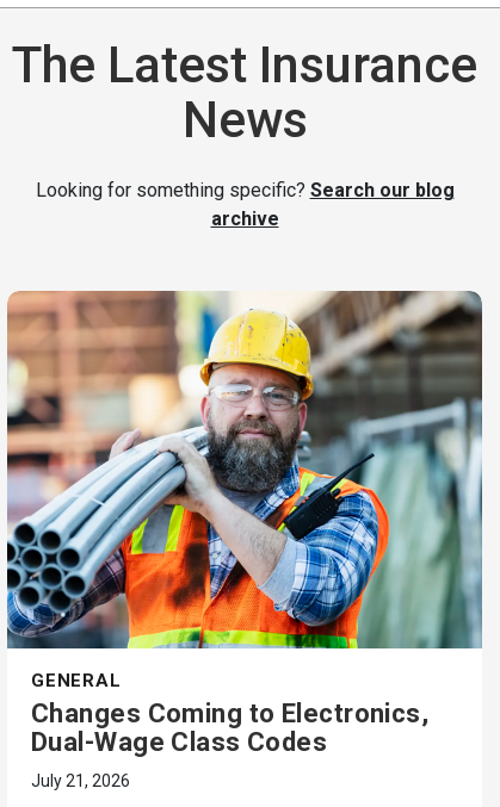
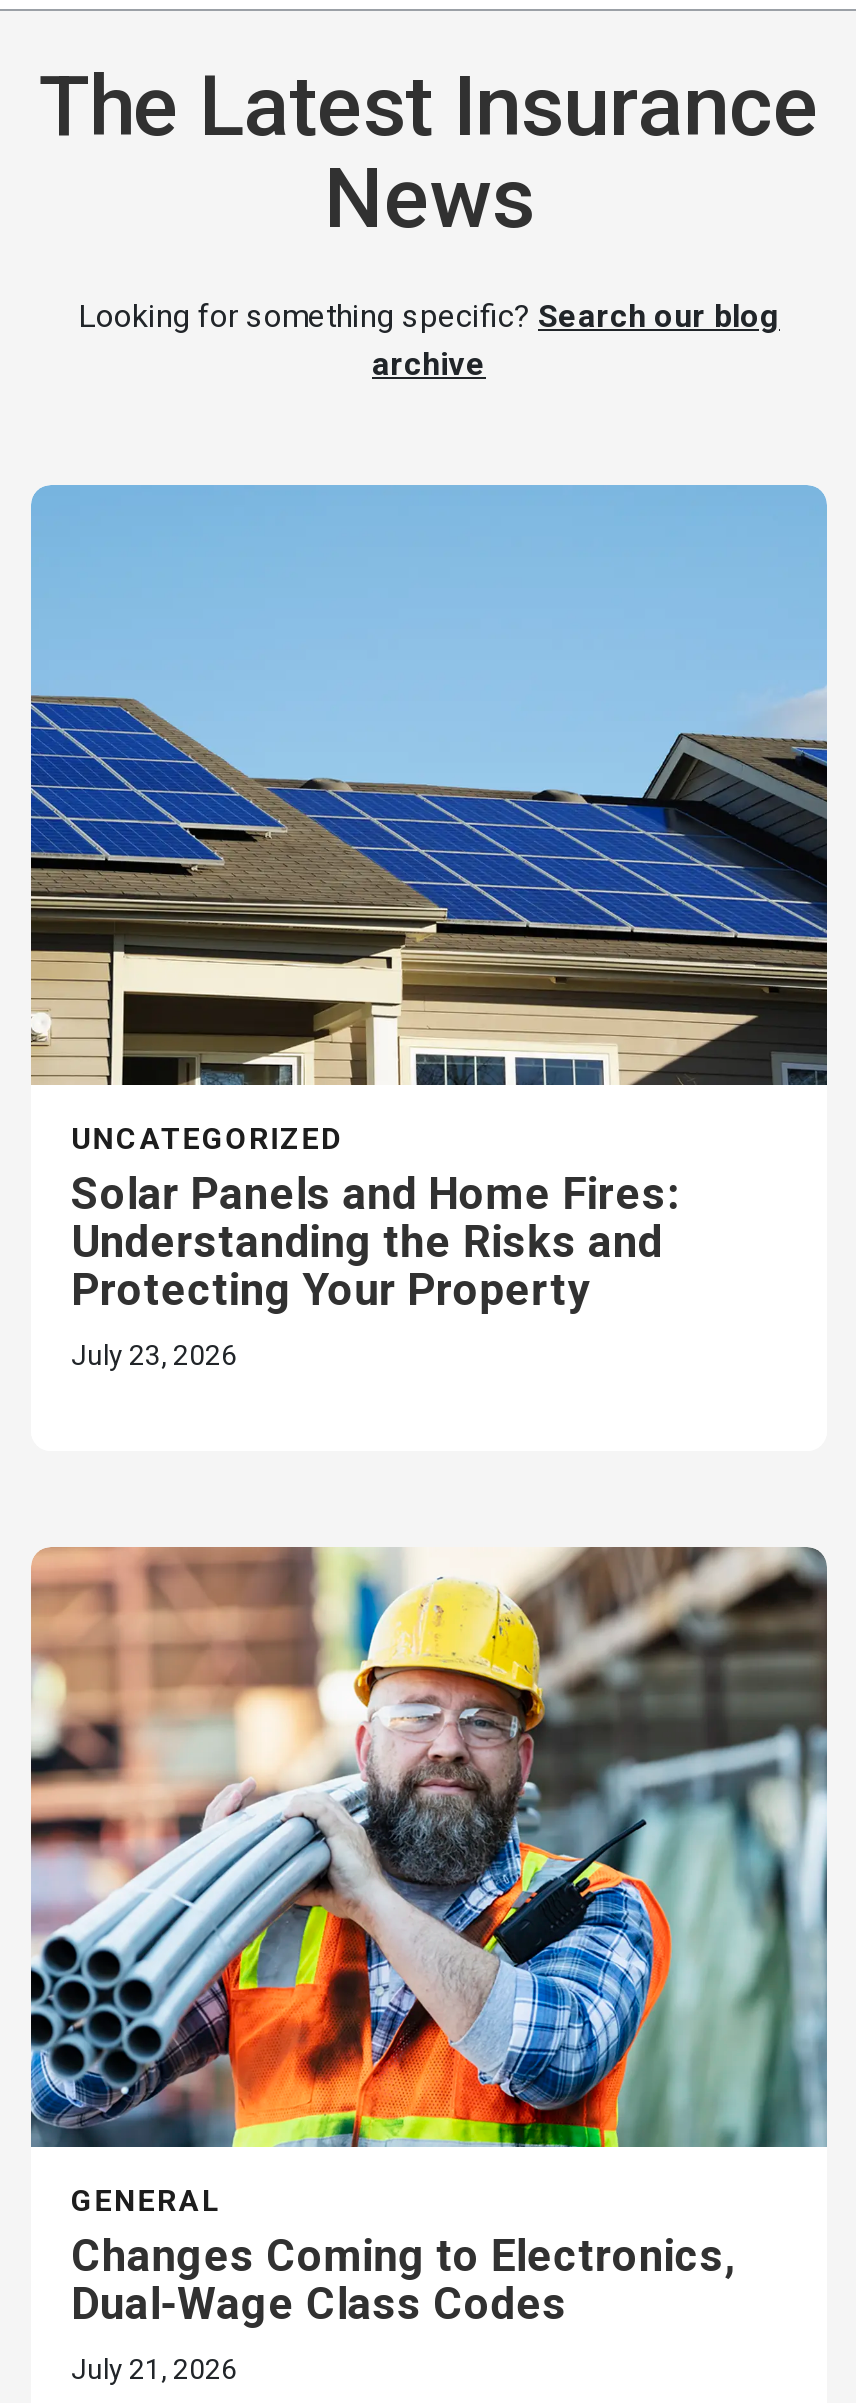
none -> [29,483,829,1371] [image] | UNCATEGORIZED | Solar Panels and Home Fires: | Understanding the Risks and | Protecting Your Property | July 23, 2026

